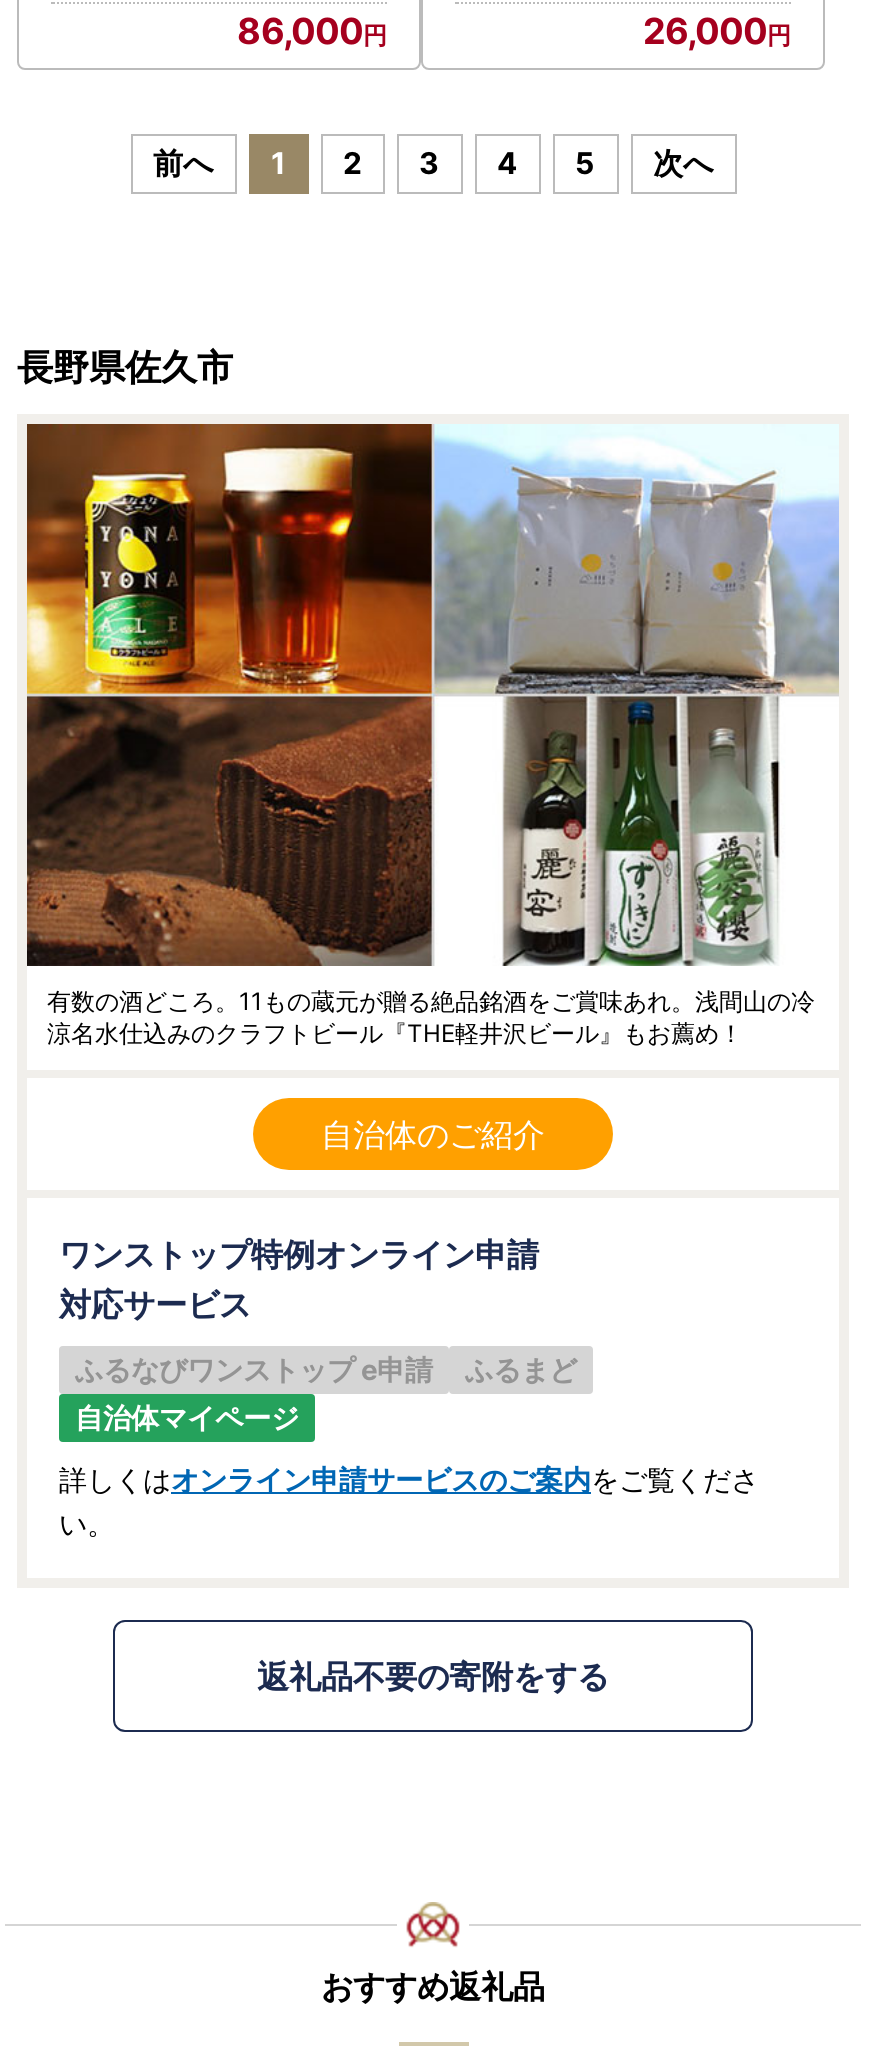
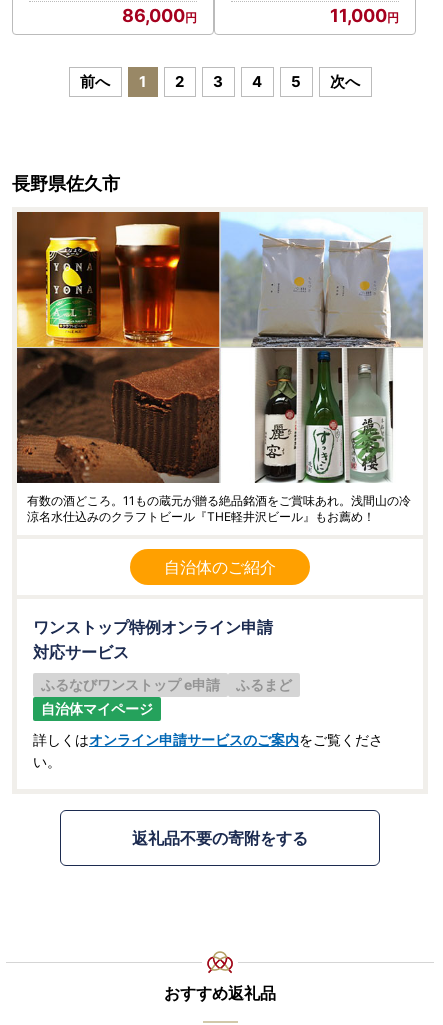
[643,10,767,52] 26,000 -> [330,5,387,26] 11,000

